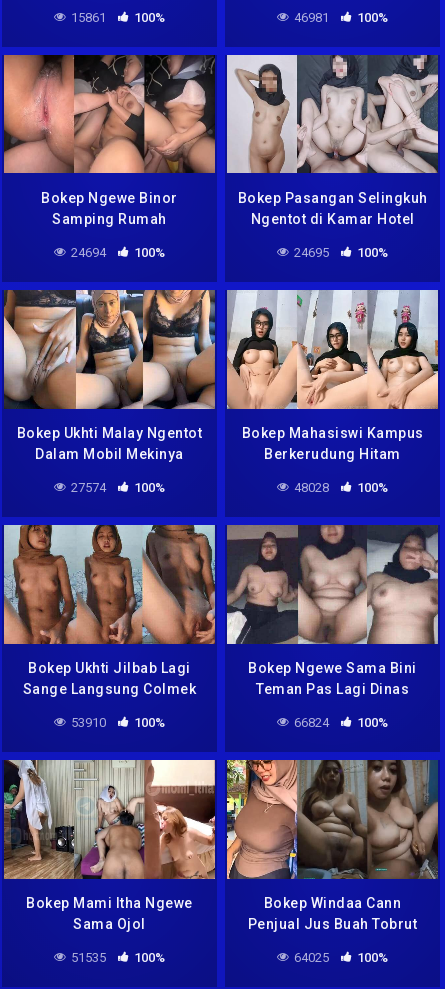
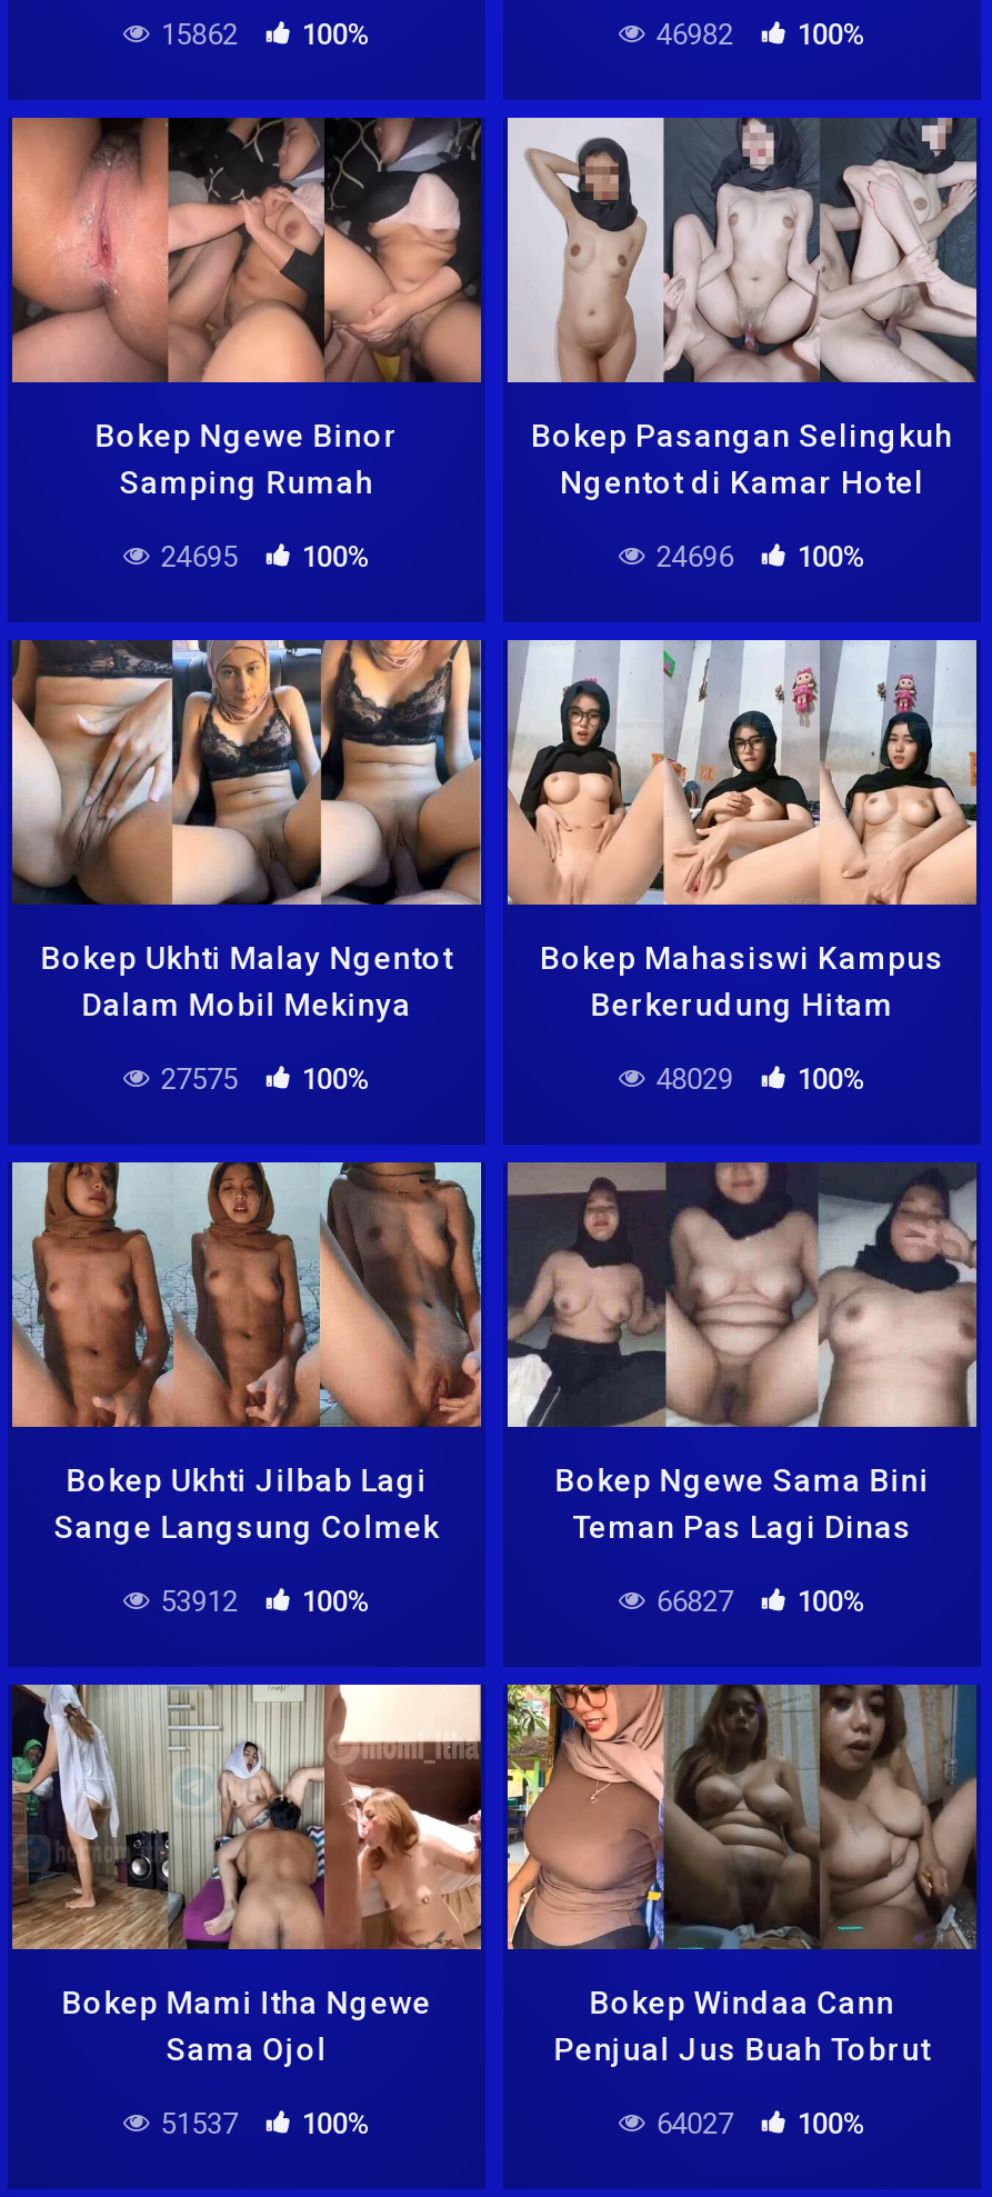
[68,10,165,25] 15861 100% -> [154,18,370,51] 15862 100%
[291,10,388,25] 46981 100% -> [650,18,865,51] 46982 100%
[68,245,165,260] 24694 100% -> [154,540,370,573] 24695 100%
[291,245,388,260] 24695 100% -> [650,540,865,573] 24696 100%
[68,480,165,495] 27574 100% -> [154,1063,370,1096] 27575 100%
[291,480,388,495] 48028 100% -> [650,1063,865,1096] 48029 100%
[68,715,165,730] 53910 100% -> [154,1585,370,1618] 53912 100%
[291,715,388,730] 66824 100% -> [650,1585,865,1618] 66827 100%
[68,950,165,965] 51535 100% -> [154,2107,370,2141] 51537 100%
[291,950,388,965] 64025 100% -> [650,2107,865,2141] 64027 100%

